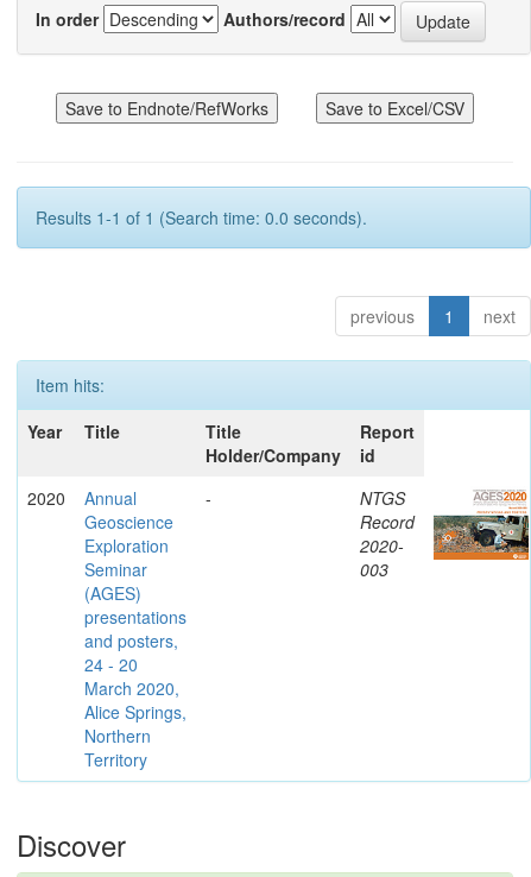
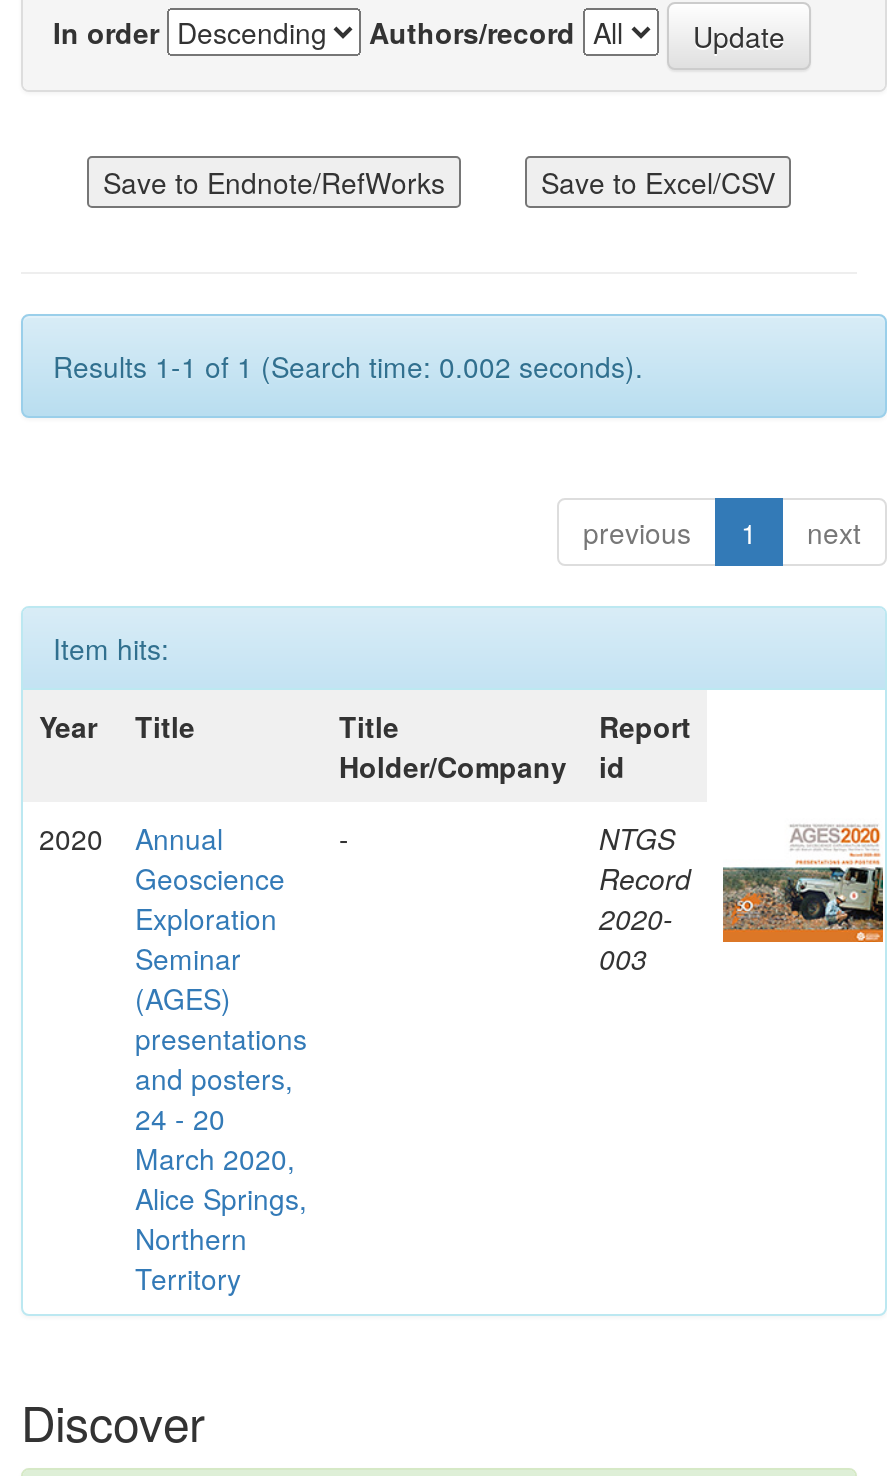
[36,206,367,229] Results 1-1 of 1 (Search time: 0.0 seconds). -> [53,346,643,386] Results 1-1 of 1 (Search time: 0.002 seconds).

